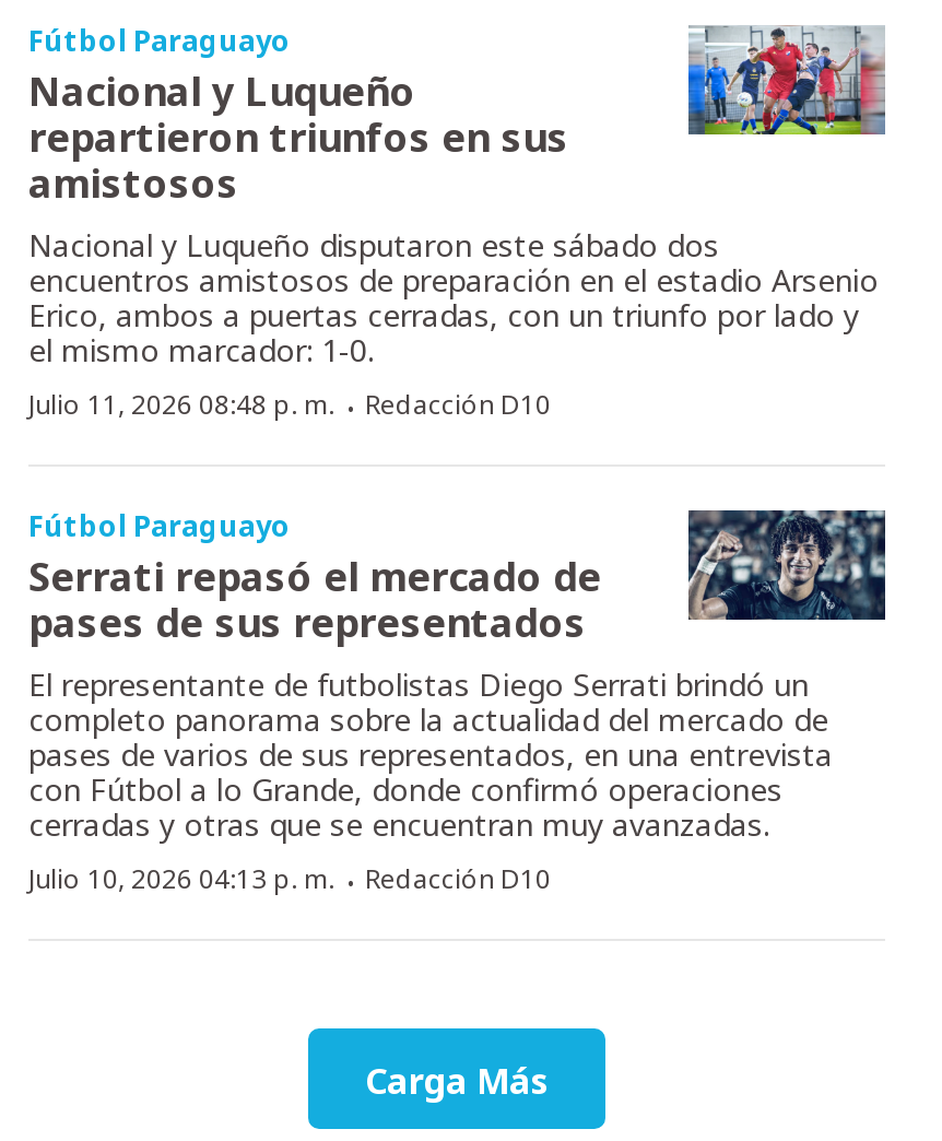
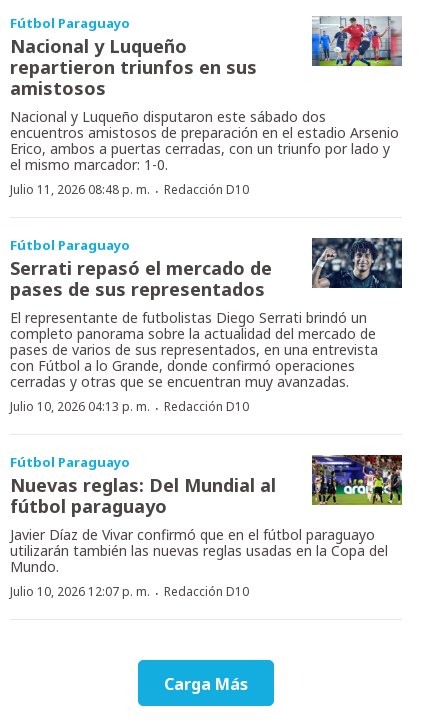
none -> [10,453,403,605] [image] | Fútbol Paraguayo | Nuevas reglas: Del Mundial al | fútbol paraguayo | Javier Díaz de Vivar confirmó que en el fútbol paraguayo | utilizarán también las nuevas reglas usadas en la Copa del | Mundo. | Julio 10, 2026 12:07 p. m. · Redacción D10

